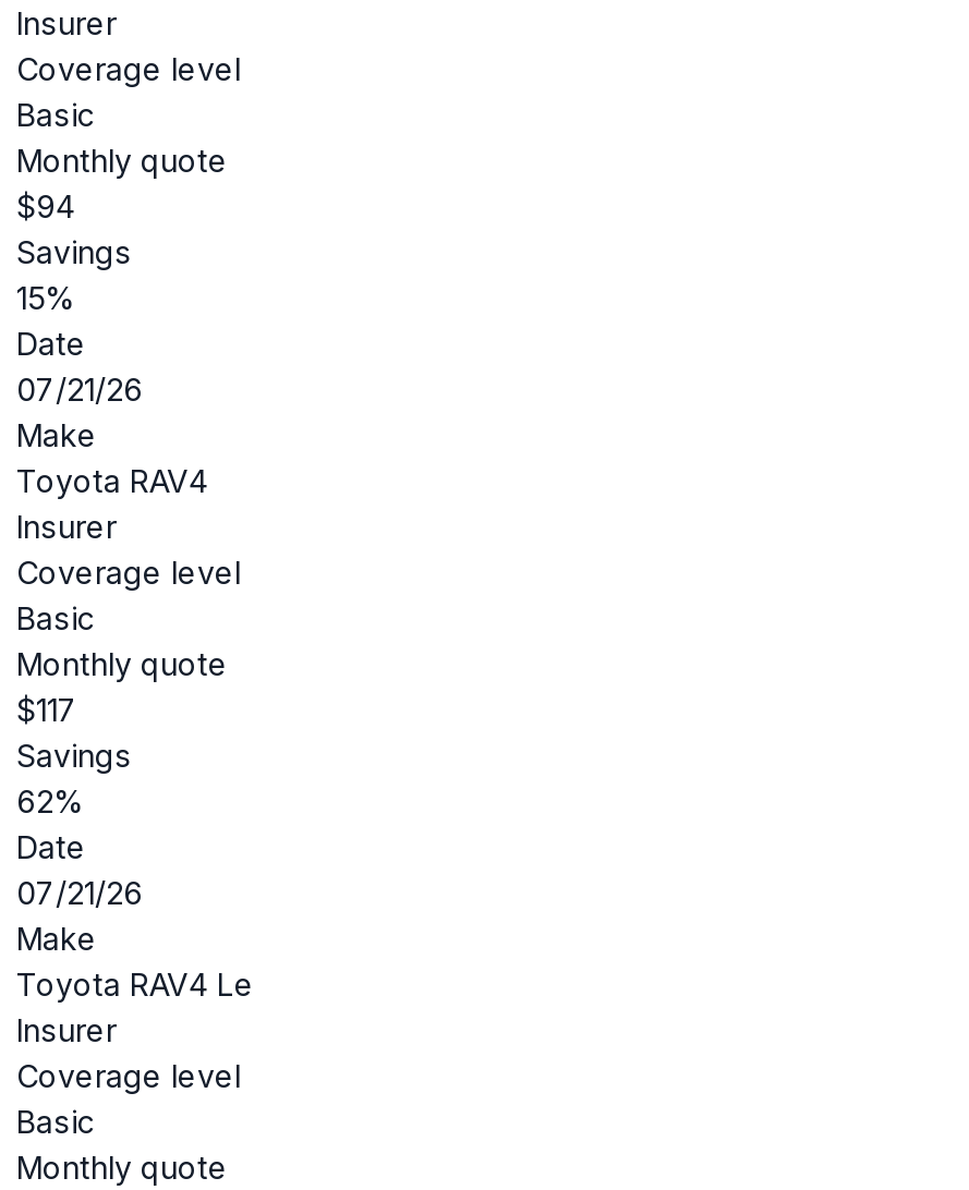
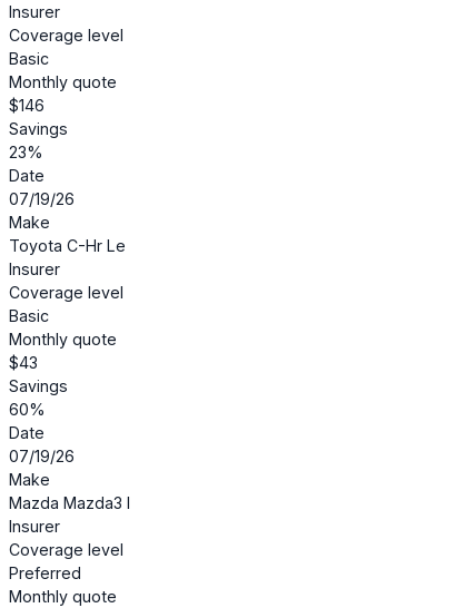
[16,187,75,224] $94 -> [9,96,44,114] $146
[16,279,77,316] 15% -> [9,142,43,161] 23%
[16,370,143,407] 07/21/26 -> [9,189,75,208] 07/19/26
[16,462,208,499] Toyota RAV4 -> [9,236,126,255] Toyota C-Hr Le
[16,690,77,728] $117 -> [9,353,38,372] $43
[16,782,86,819] 62% -> [9,400,46,418] 60%
[16,874,143,911] 07/21/26 -> [9,446,75,465] 07/19/26
[16,965,254,1002] Toyota RAV4 Le -> [9,493,130,512] Mazda Mazda3 I
[16,1102,95,1139] Basic -> [9,563,81,582] Preferred

